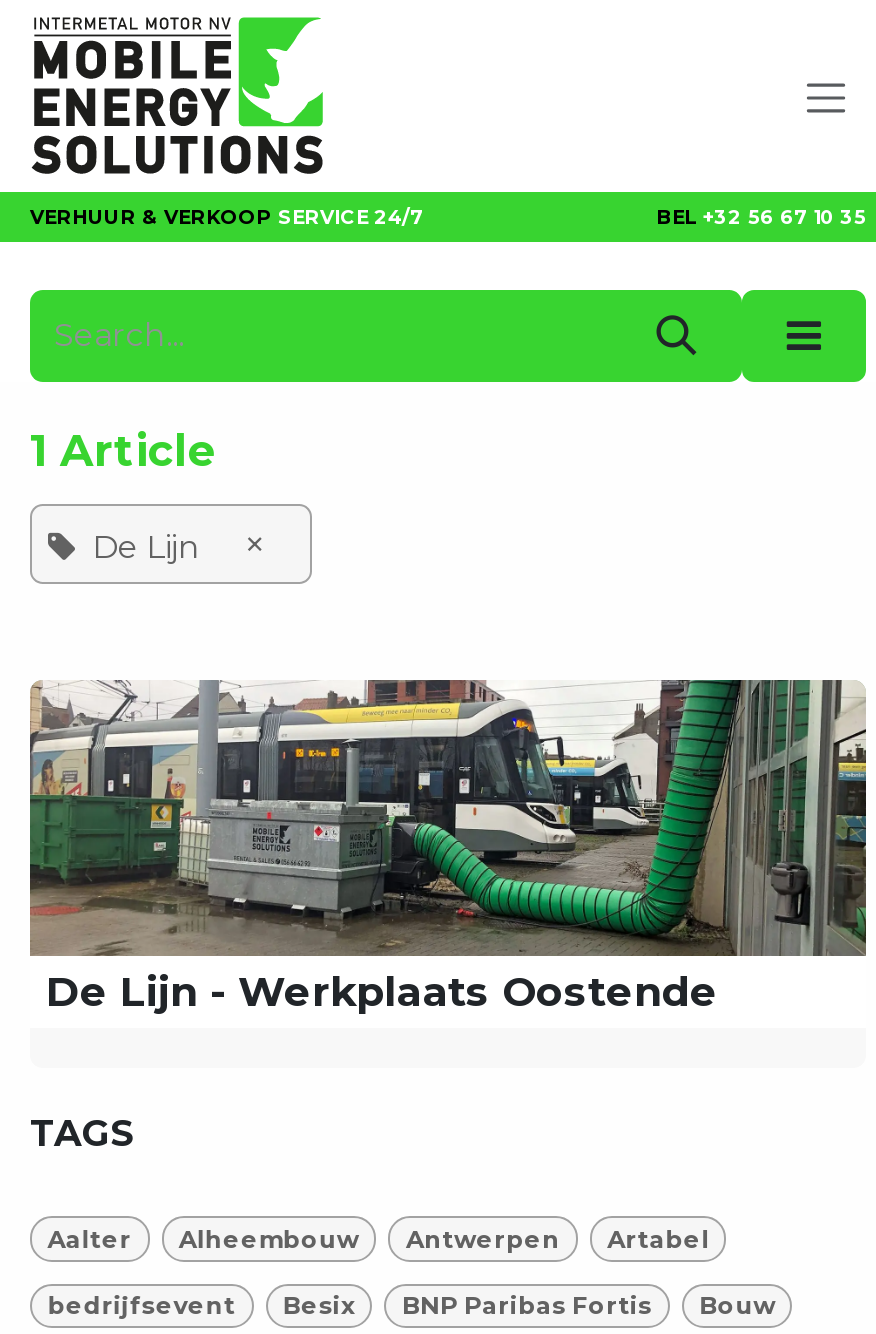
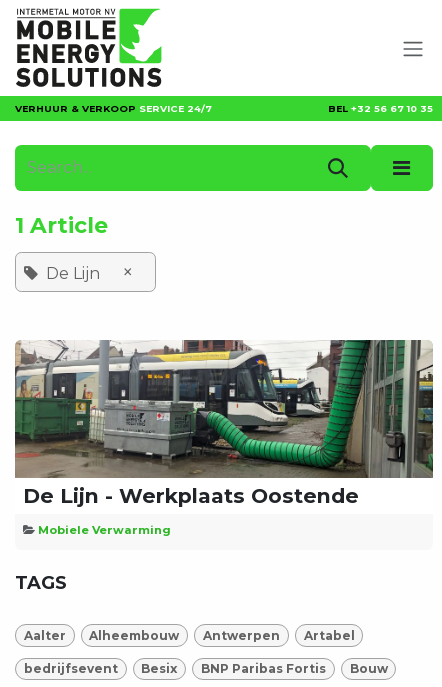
none -> [38,523,171,537] Mobiele Verwarming

